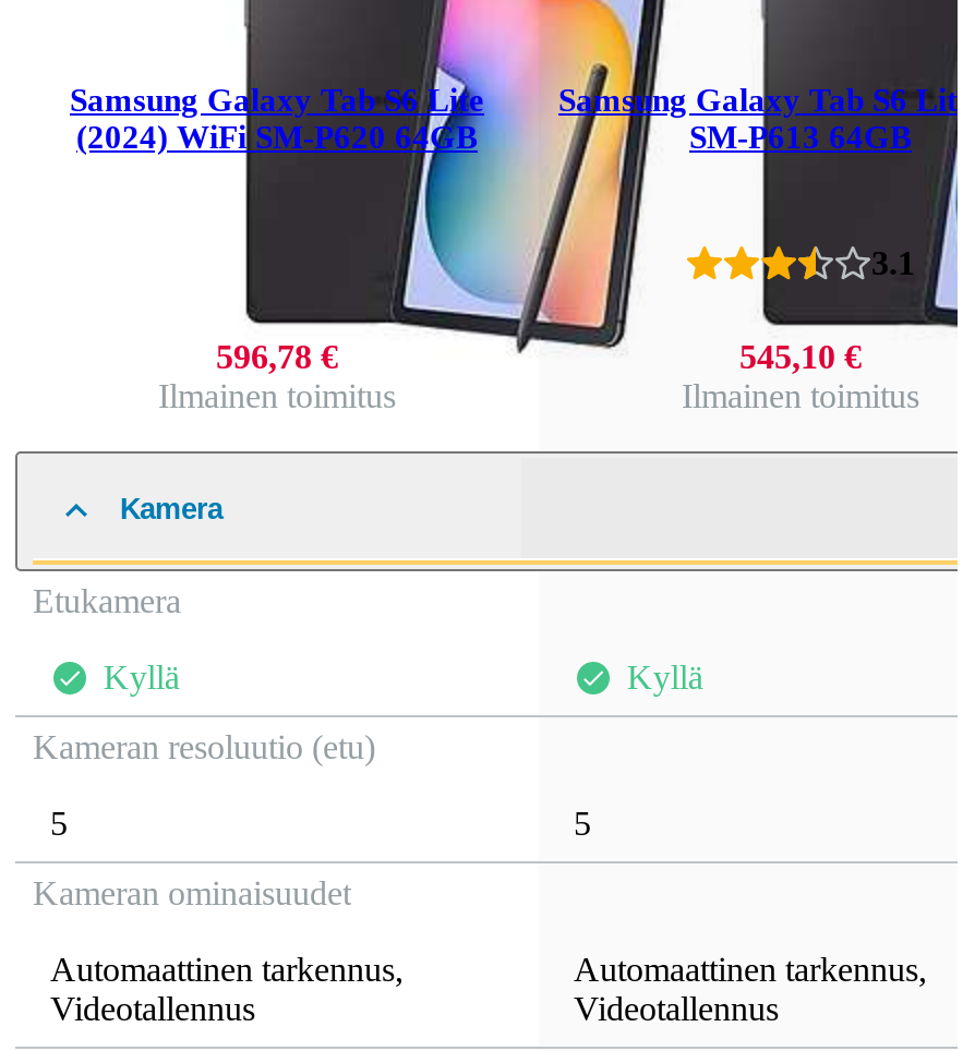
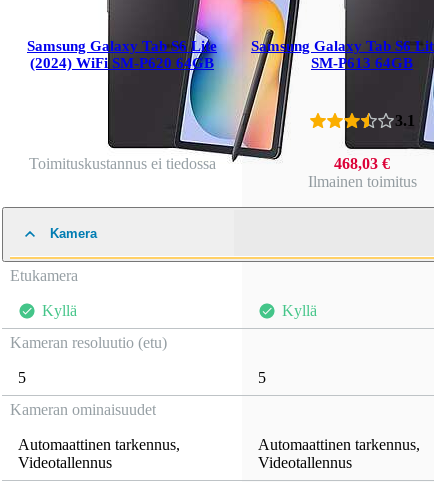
[158,339,396,415] 596,78 € | Ilmainen toimitus -> [28,155,215,172] Toimituskustannus ei tiedossa
[739,339,862,376] 545,10 € -> [334,155,390,172] 468,03 €

